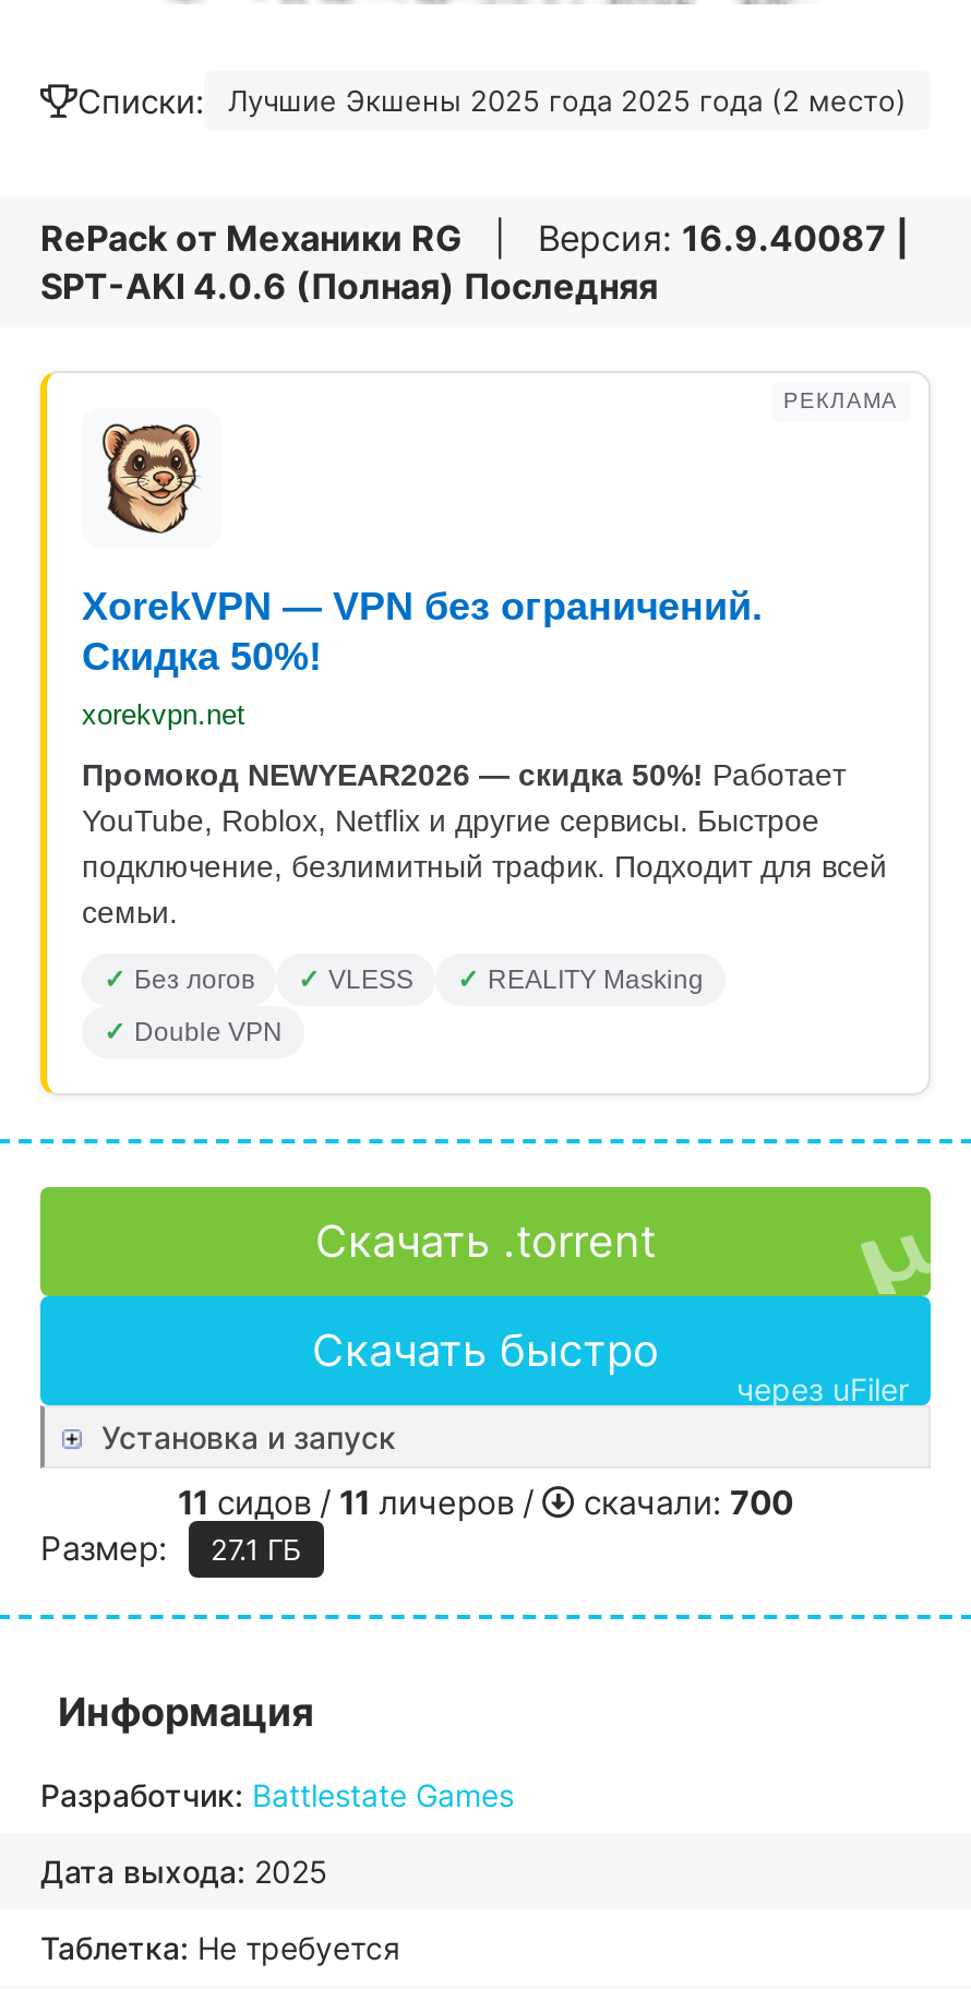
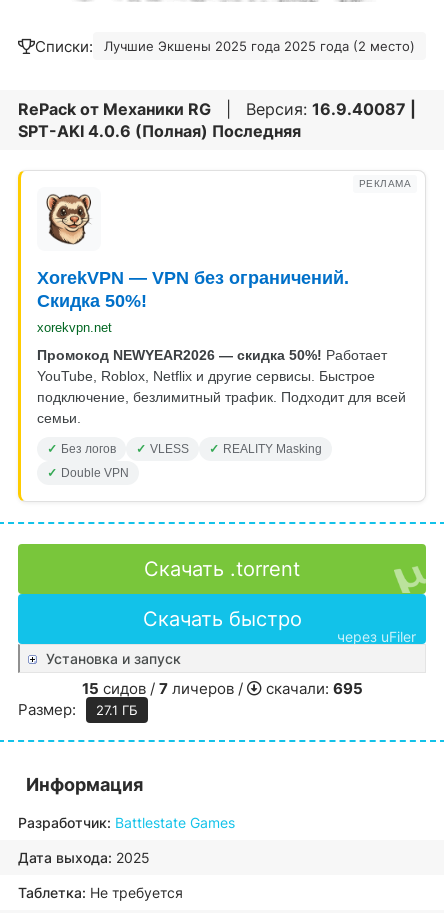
[178,1482,542,1523] 11 сидов / 11 личеров / -> [81,679,246,698] 15 сидов / 7 личеров /
[575,1482,793,1523] скачали: 700 -> [261,679,362,698] скачали: 695

